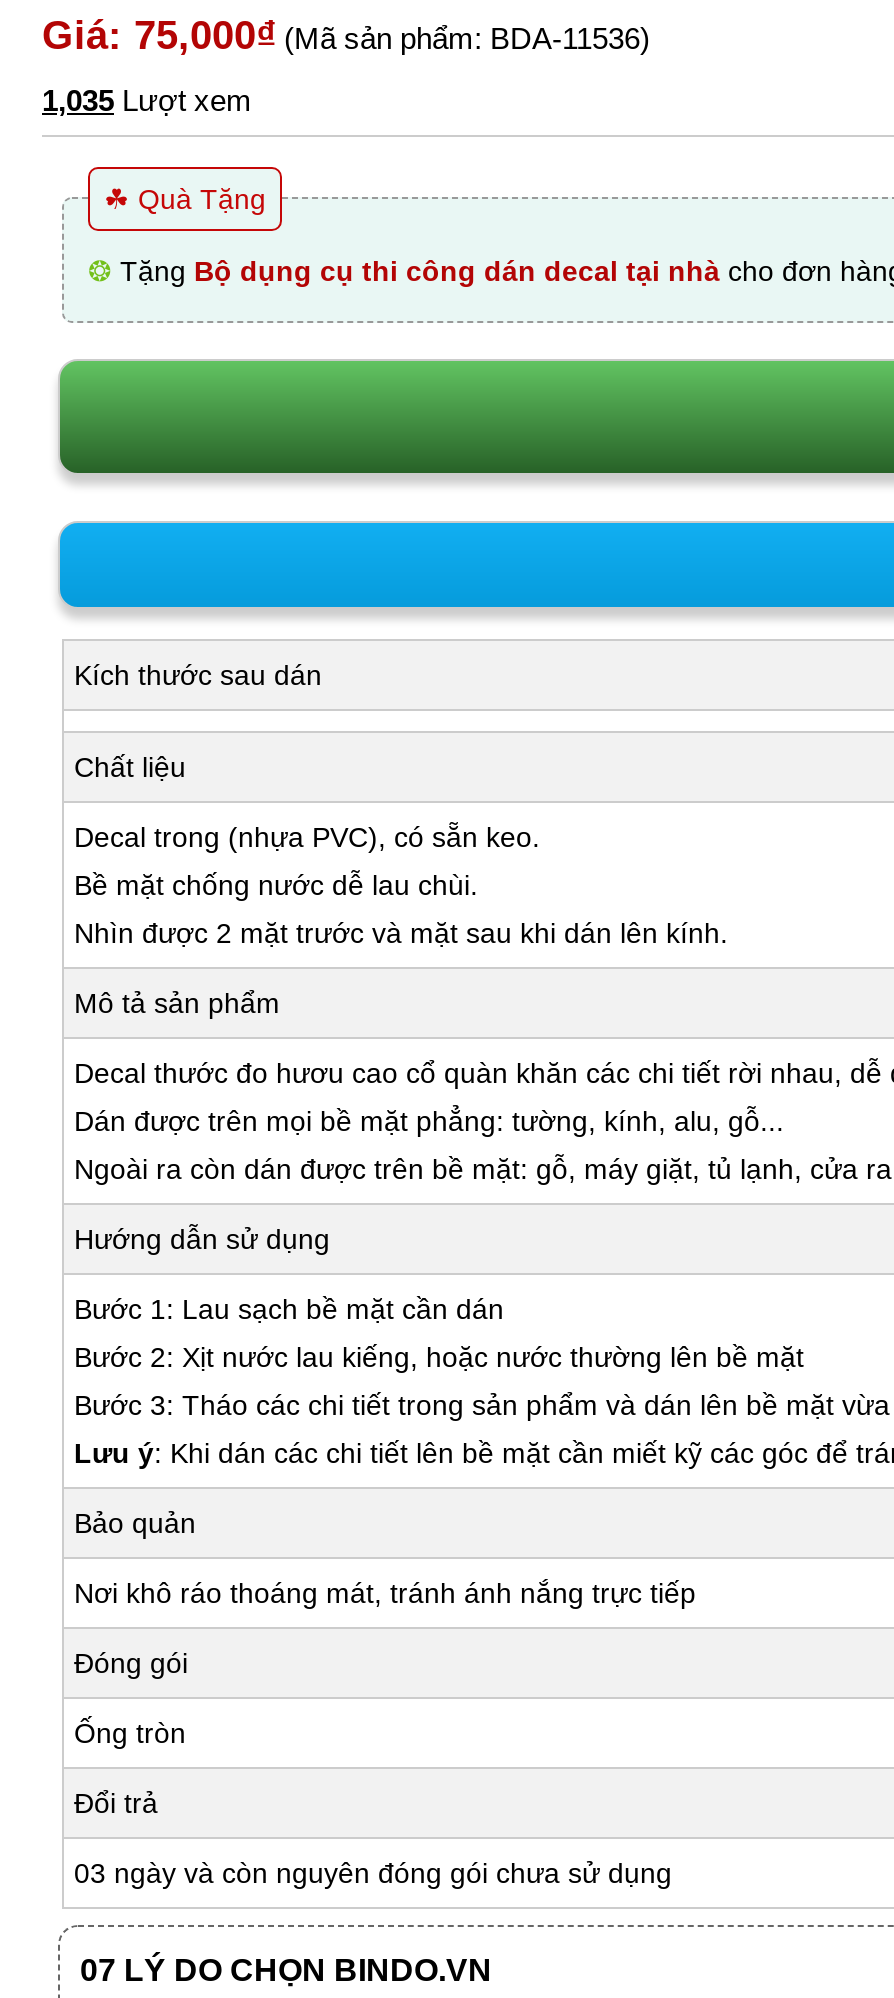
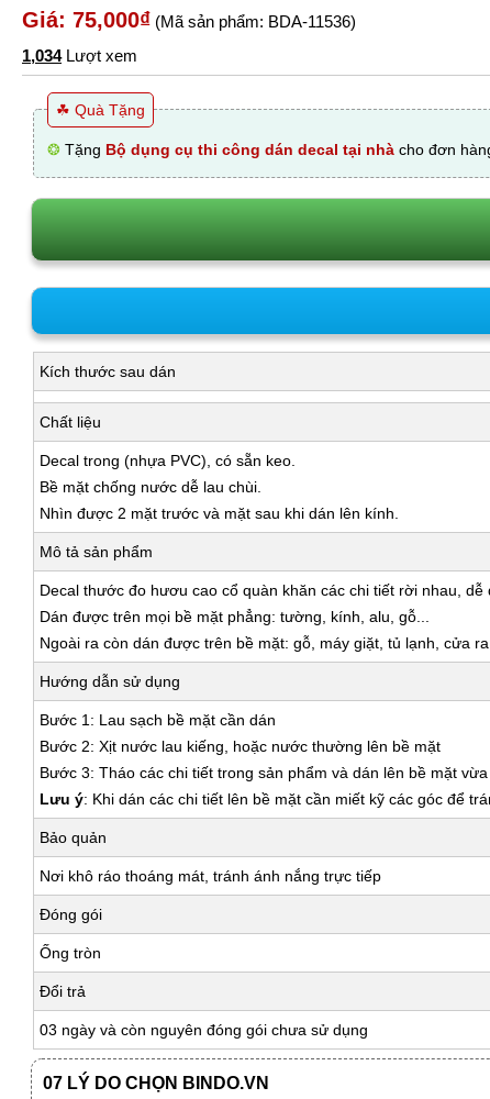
[42,83,252,117] 1,035 Lượt xem -> [22,46,137,65] 1,034 Lượt xem

